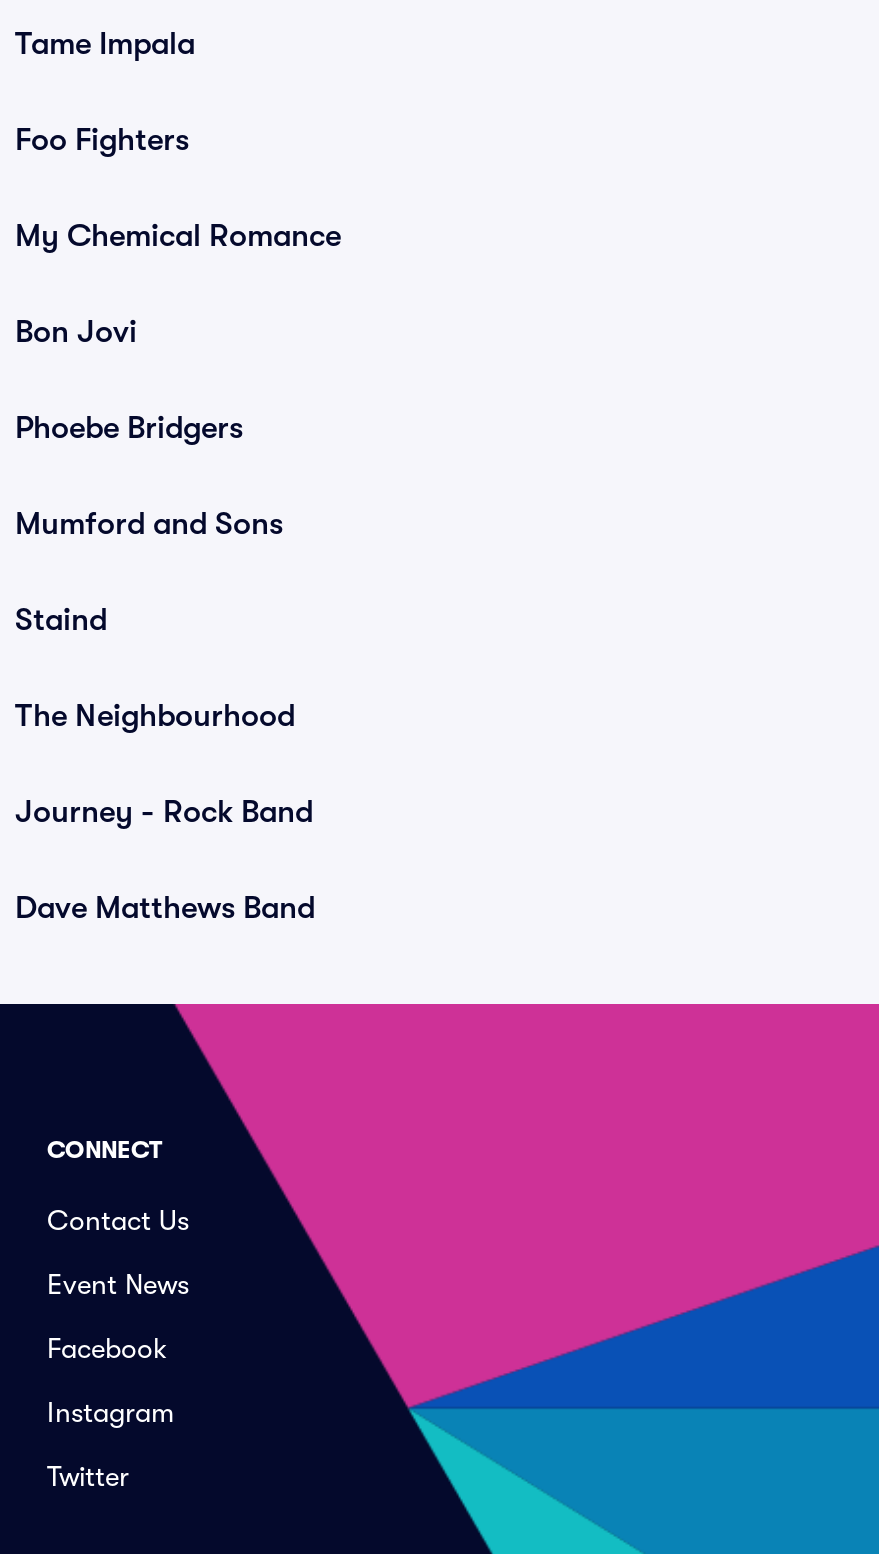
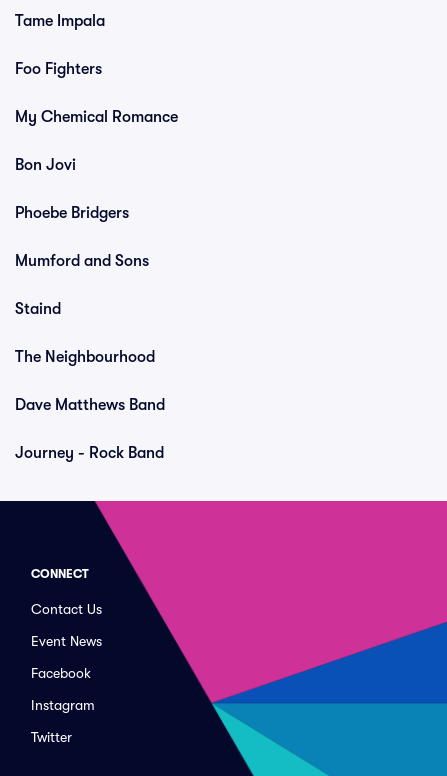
moved [15,794,313,830] -> [15,444,164,462]: Journey - Rock Band
moved [15,890,315,926] -> [15,396,165,414]: Dave Matthews Band

